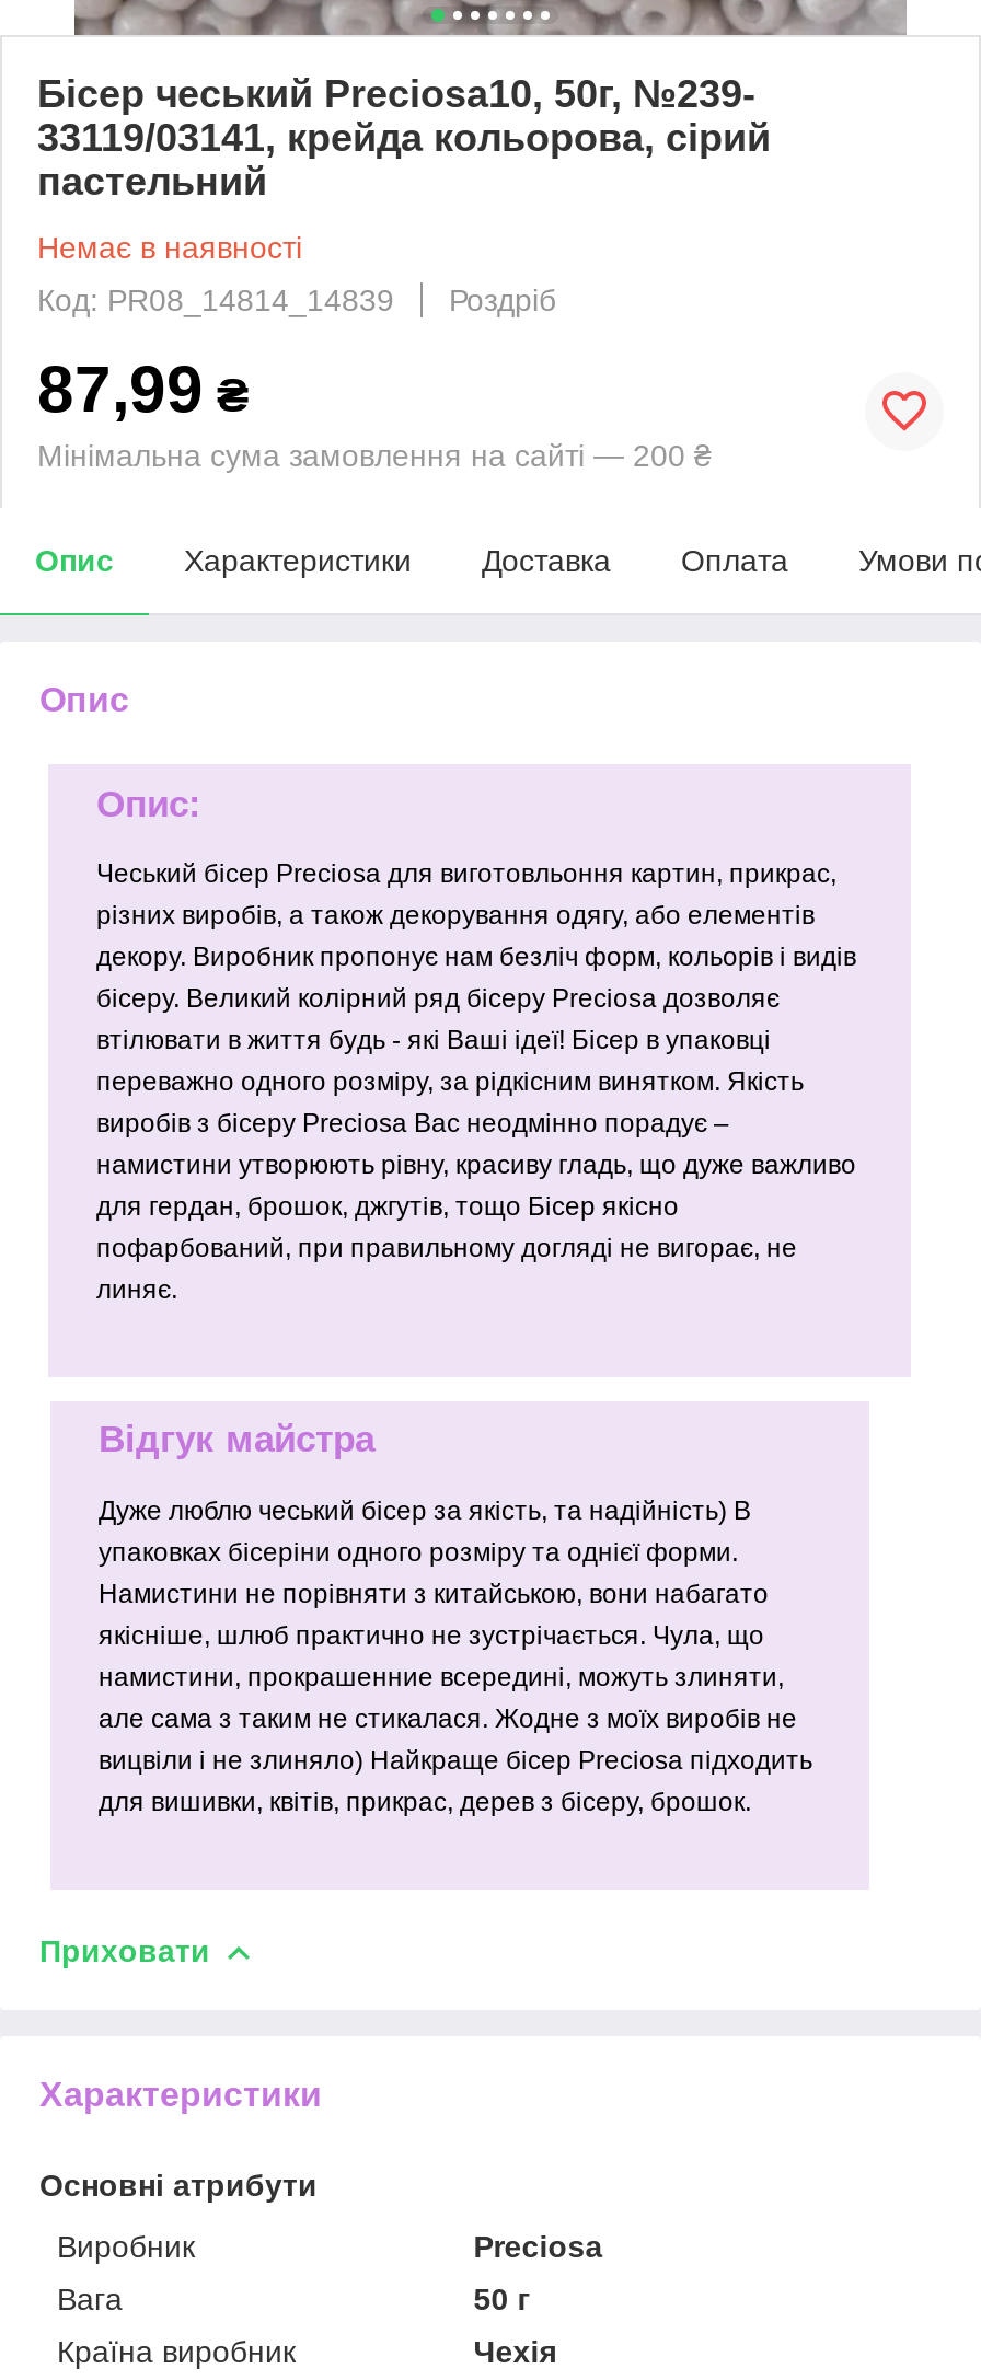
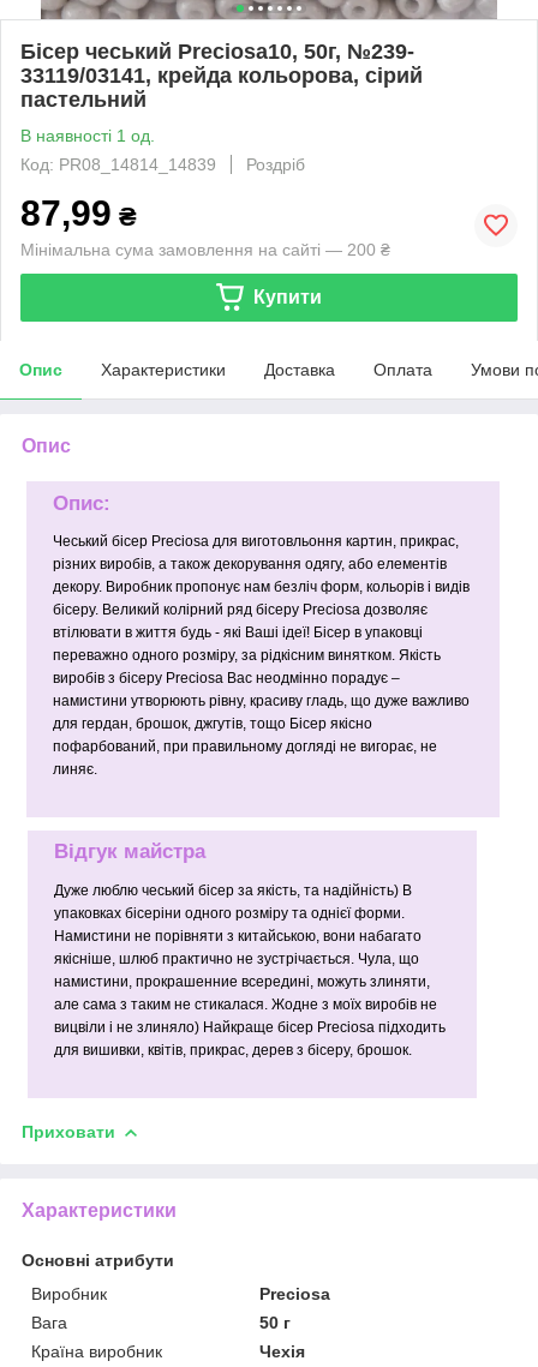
[37,229,302,264] Немає в наявності -> [20,126,155,145] В наявності 1 од.
none -> [253,287,322,307] Купити

